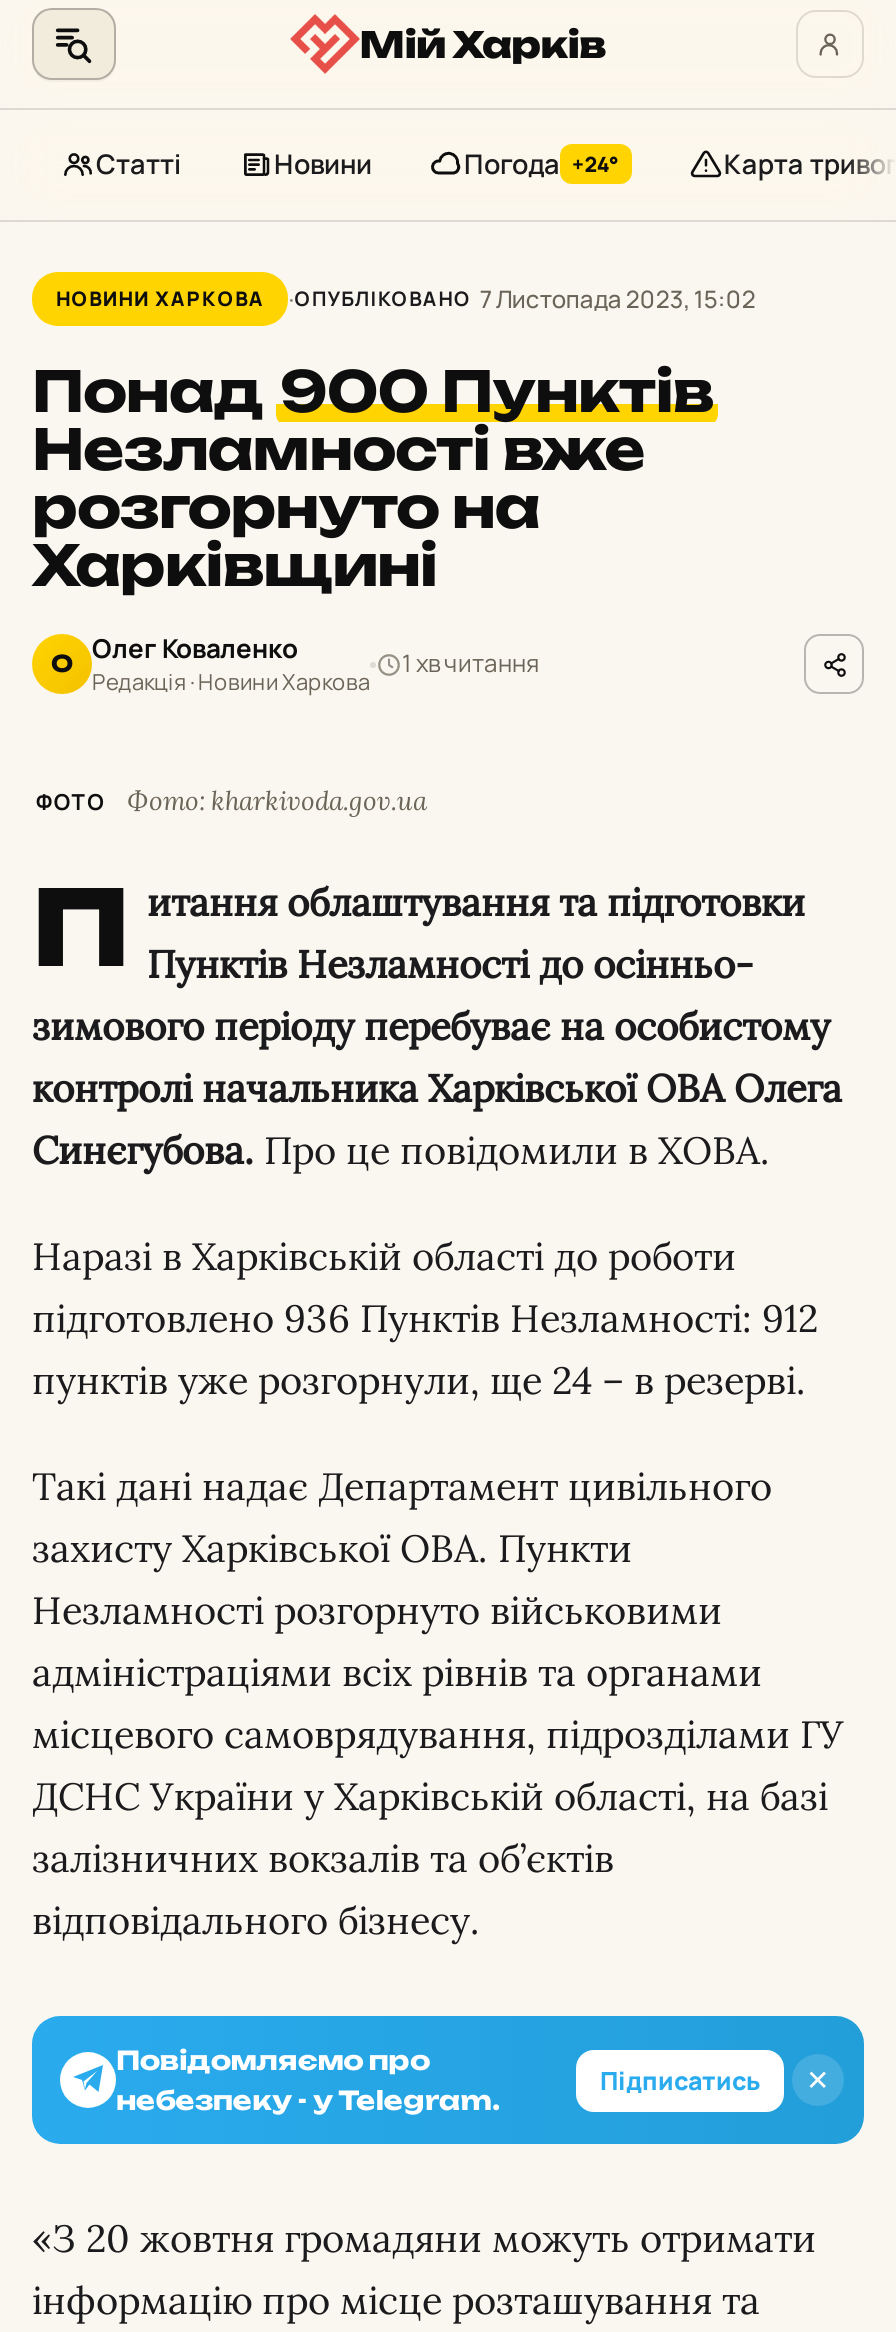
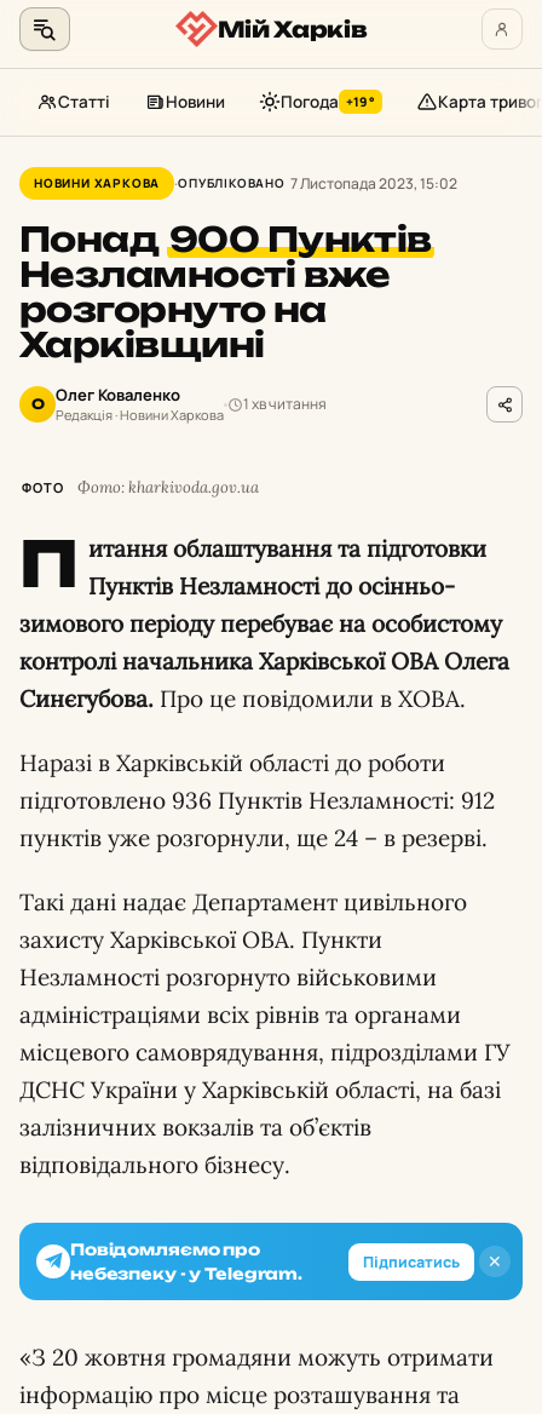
[464,146,620,182] Погода +24° -> [281,91,375,113] Погода +19°

